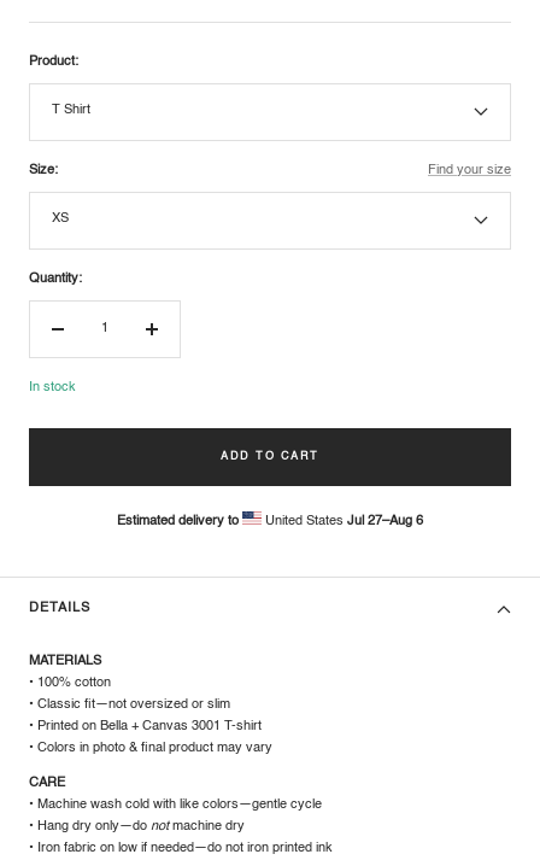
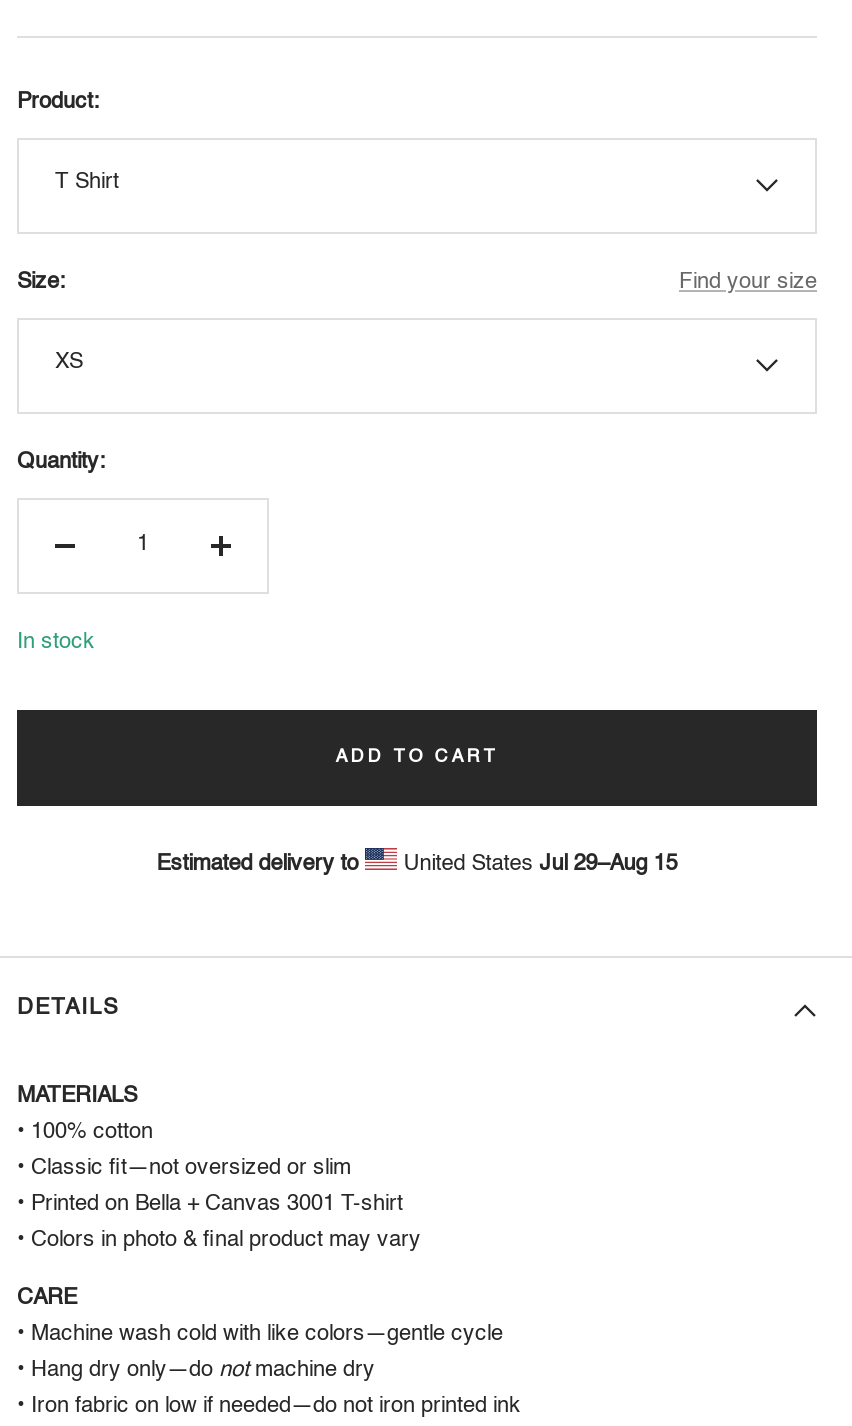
[262,515,423,528] United States Jul 27–Aug 6 -> [397,853,677,875] United States Jul 29–Aug 15

